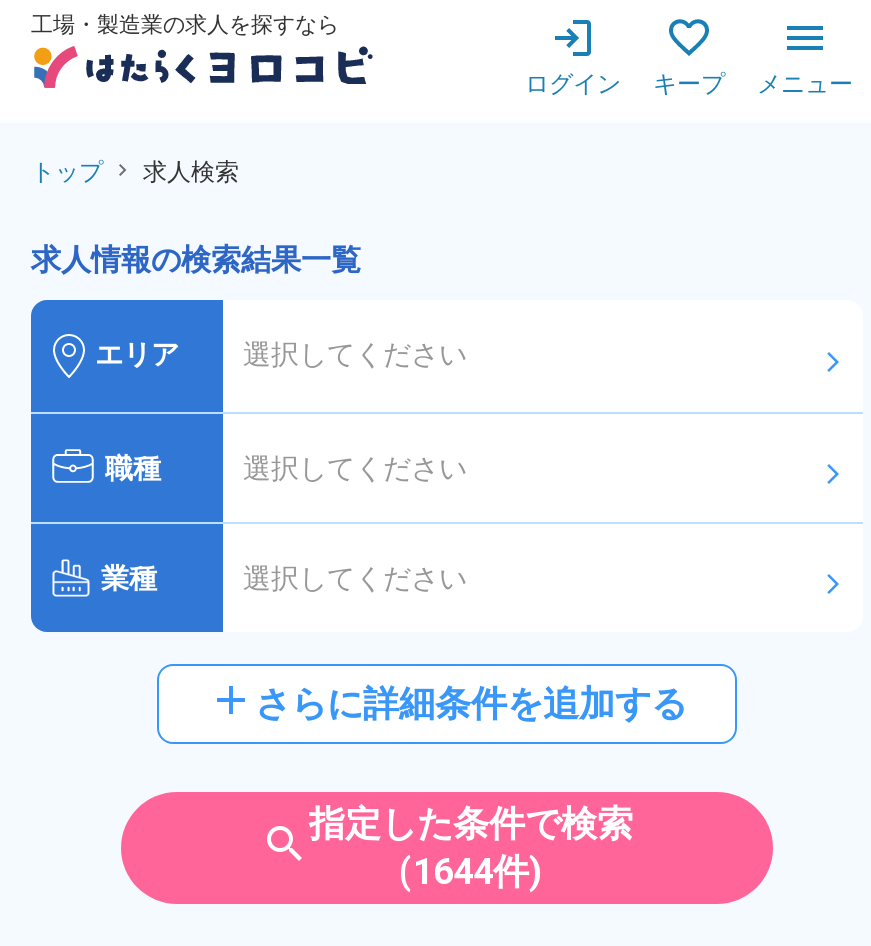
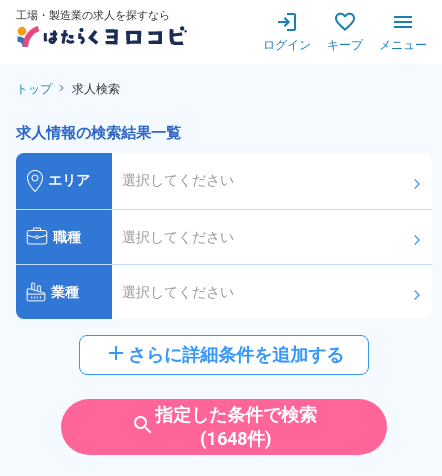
[399,850,543,892] (1644件) -> [200,428,272,449] (1648件)

